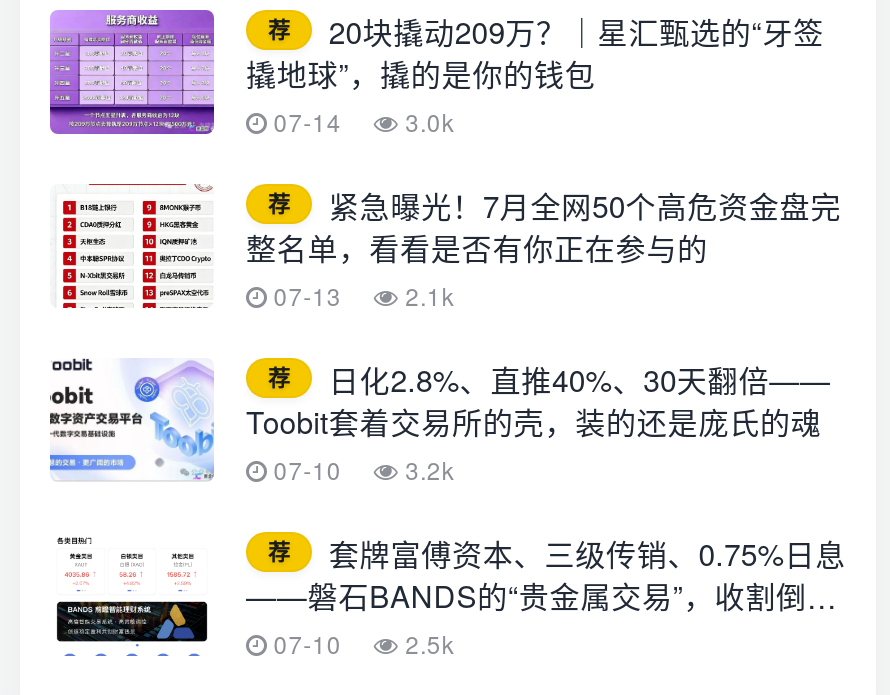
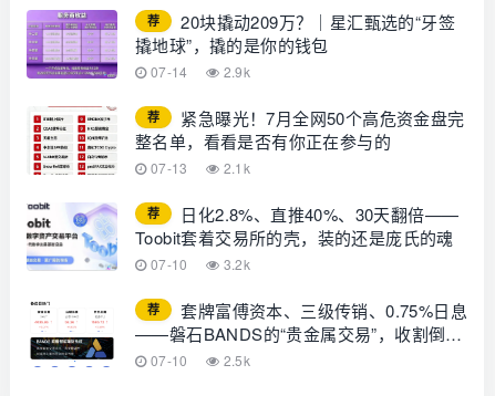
[267,105,454,139] 07-14 3.0k -> [147,62,250,81] 07-14 2.9k

